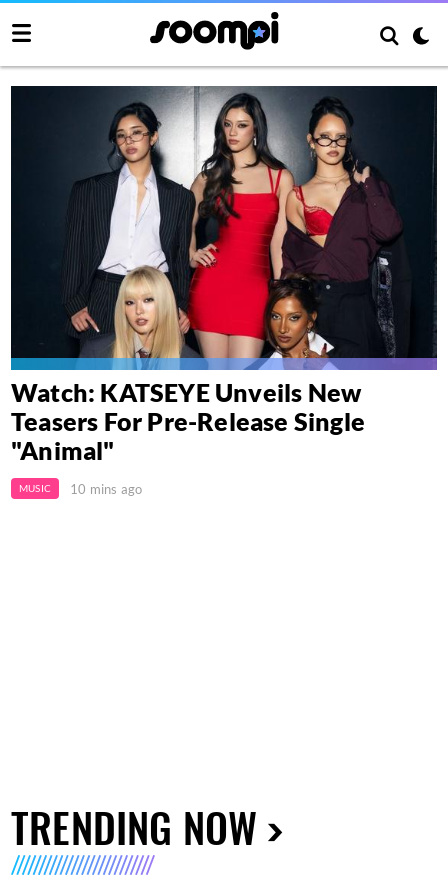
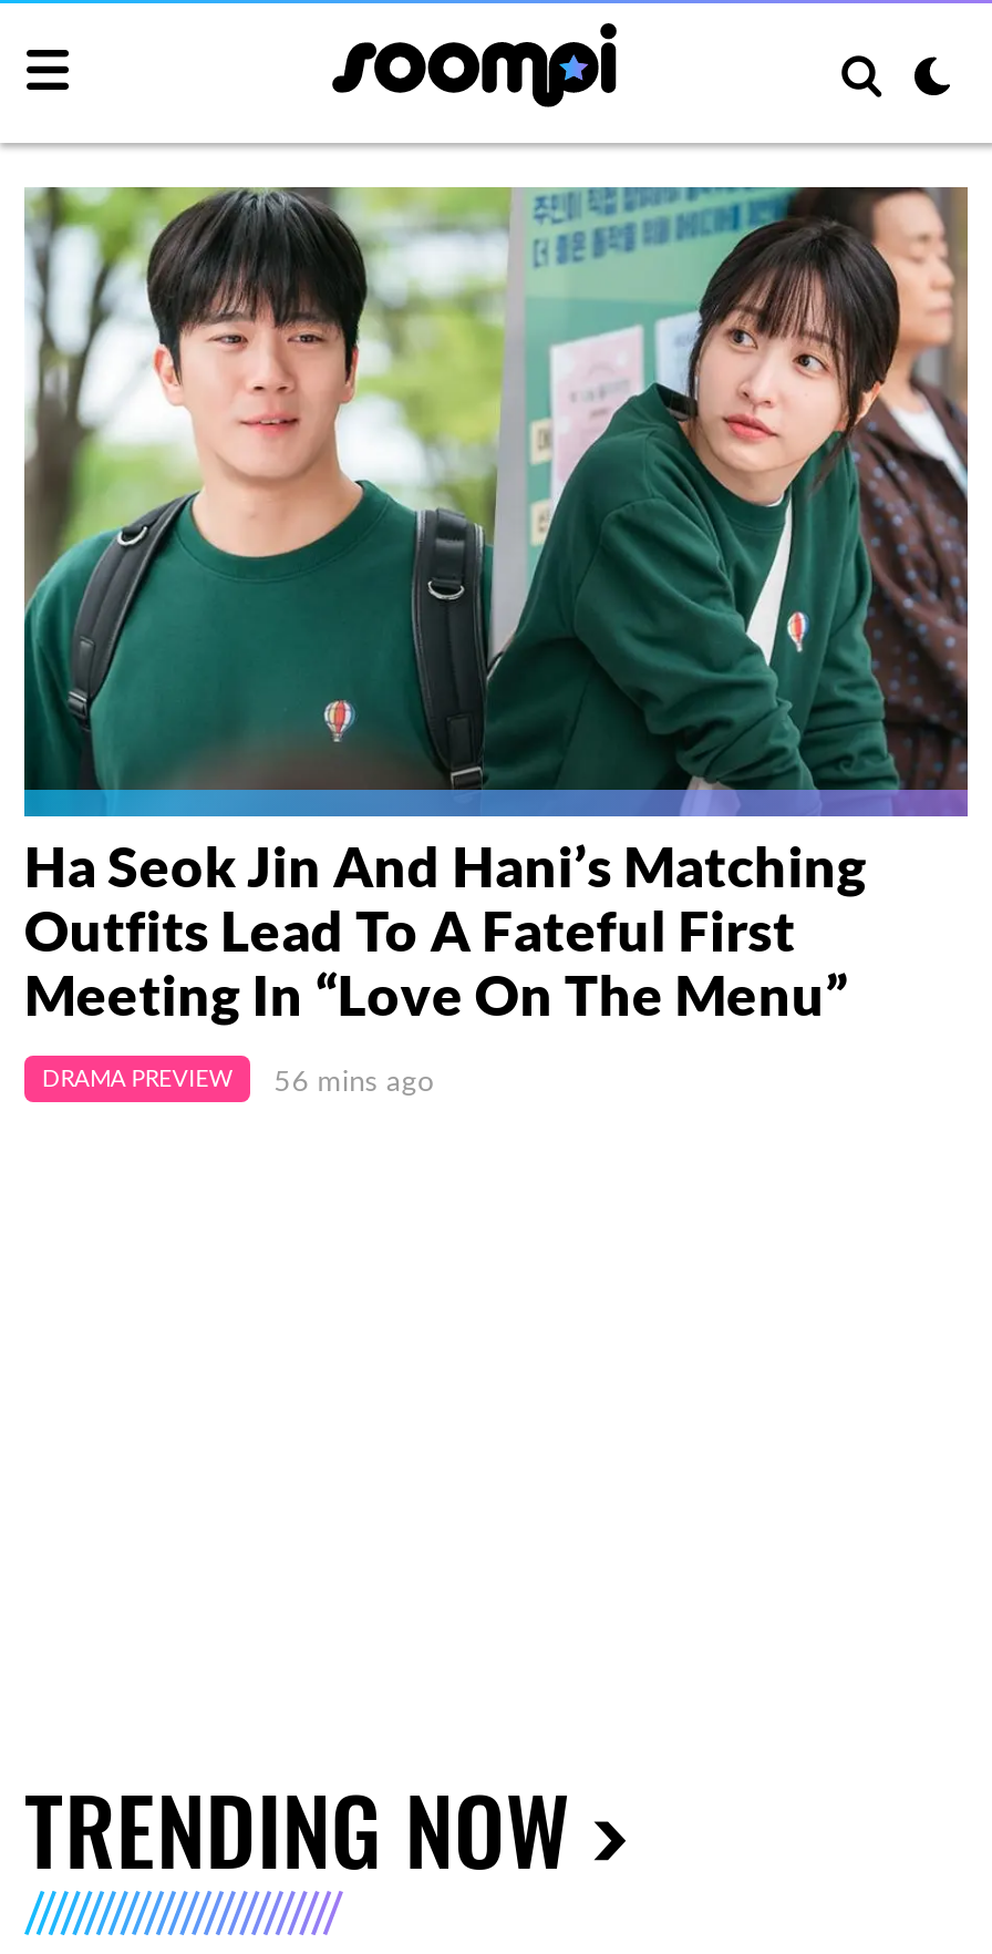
[10,85,438,465] [image] | Watch: KATSEYE Unveils New | Teasers For Pre-Release Single | "Animal" -> [22,185,970,1026] [image] | Ha Seok Jin And Hani’s Matching | Outfits Lead To A Fateful First | Meeting In “Love On The Menu”
[19,481,142,497] MUSIC | 10 mins ago -> [42,1062,434,1097] DRAMA PREVIEW | 56 mins ago

